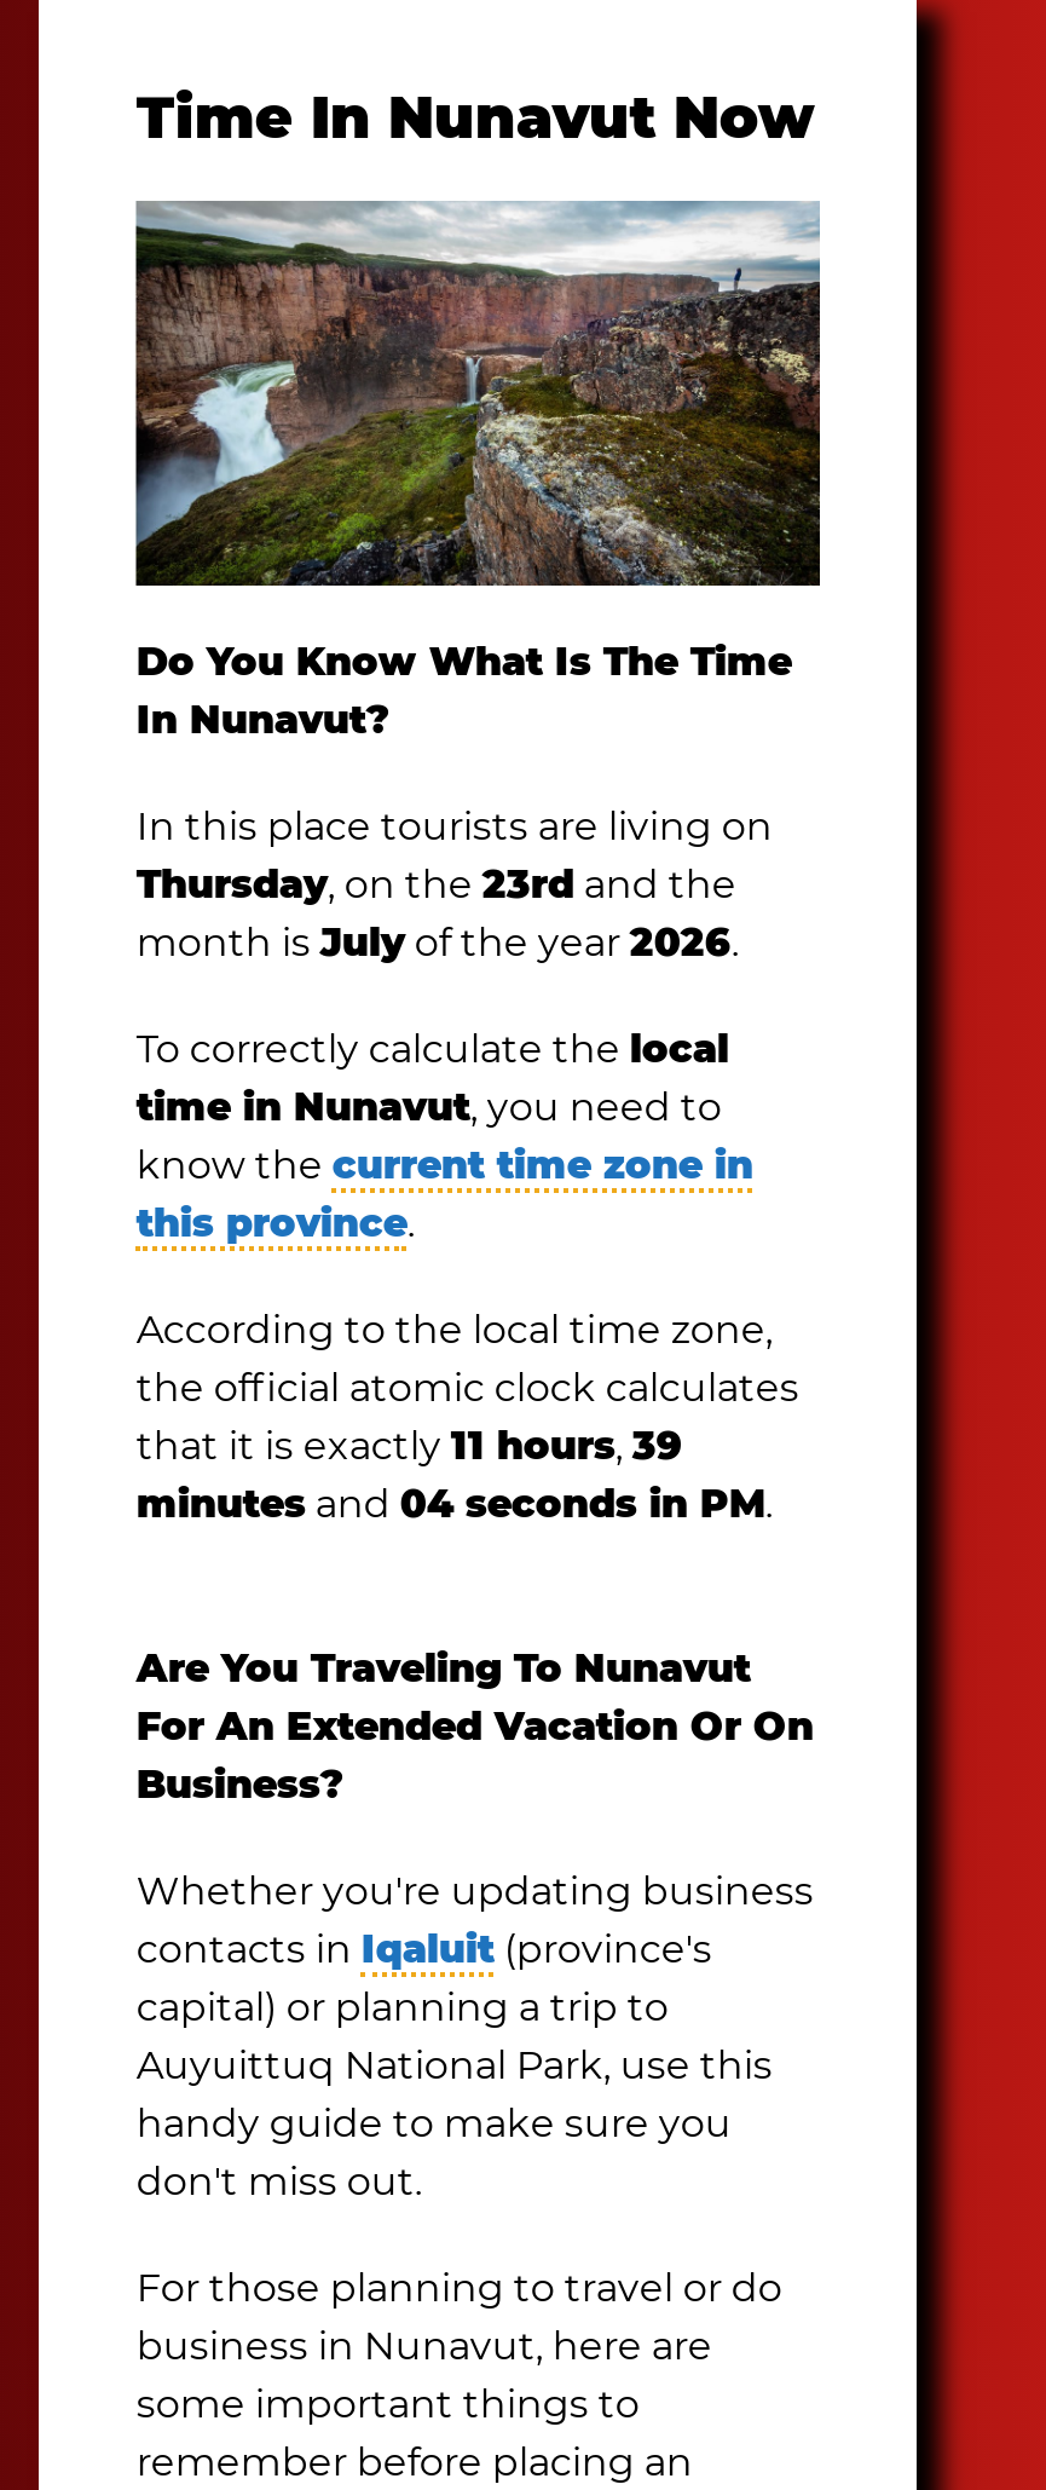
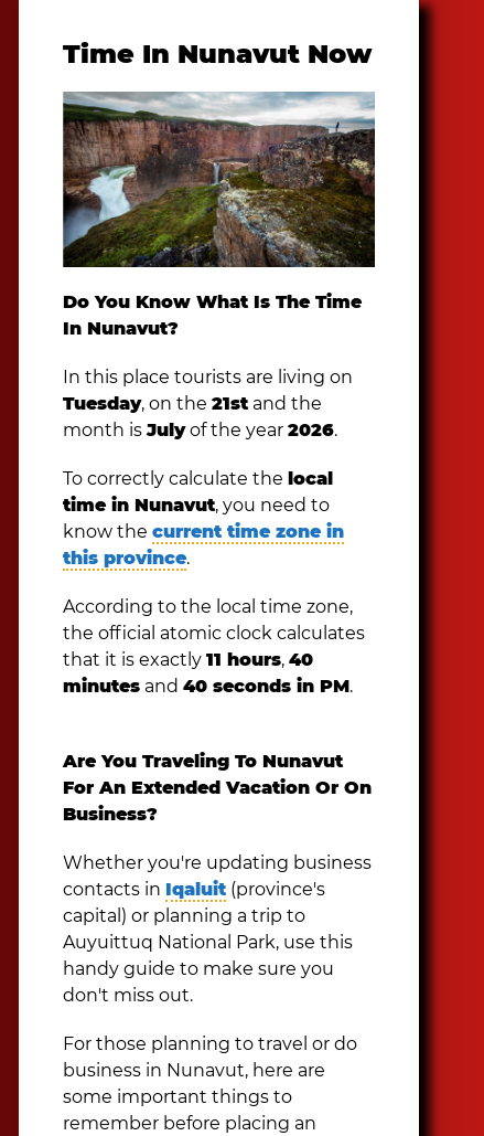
[136,861,736,907] Thursday, on the 23rd and the -> [63,393,322,414] Tuesday, on the 21st and the
[136,1422,683,1468] that it is exactly 11 hours, 39 -> [63,649,314,670] that it is exactly 11 hours, 40
[136,1480,772,1526] minutes and 04 seconds in PM. -> [63,675,353,696] minutes and 40 seconds in PM.

